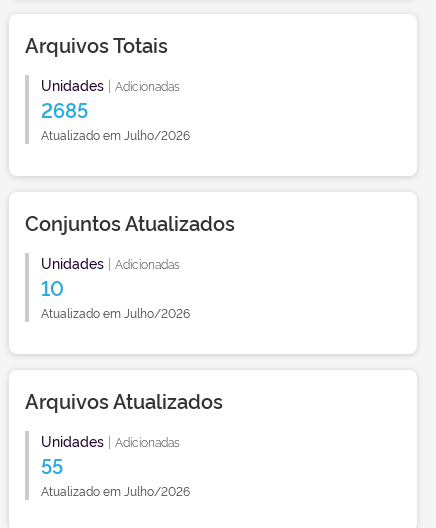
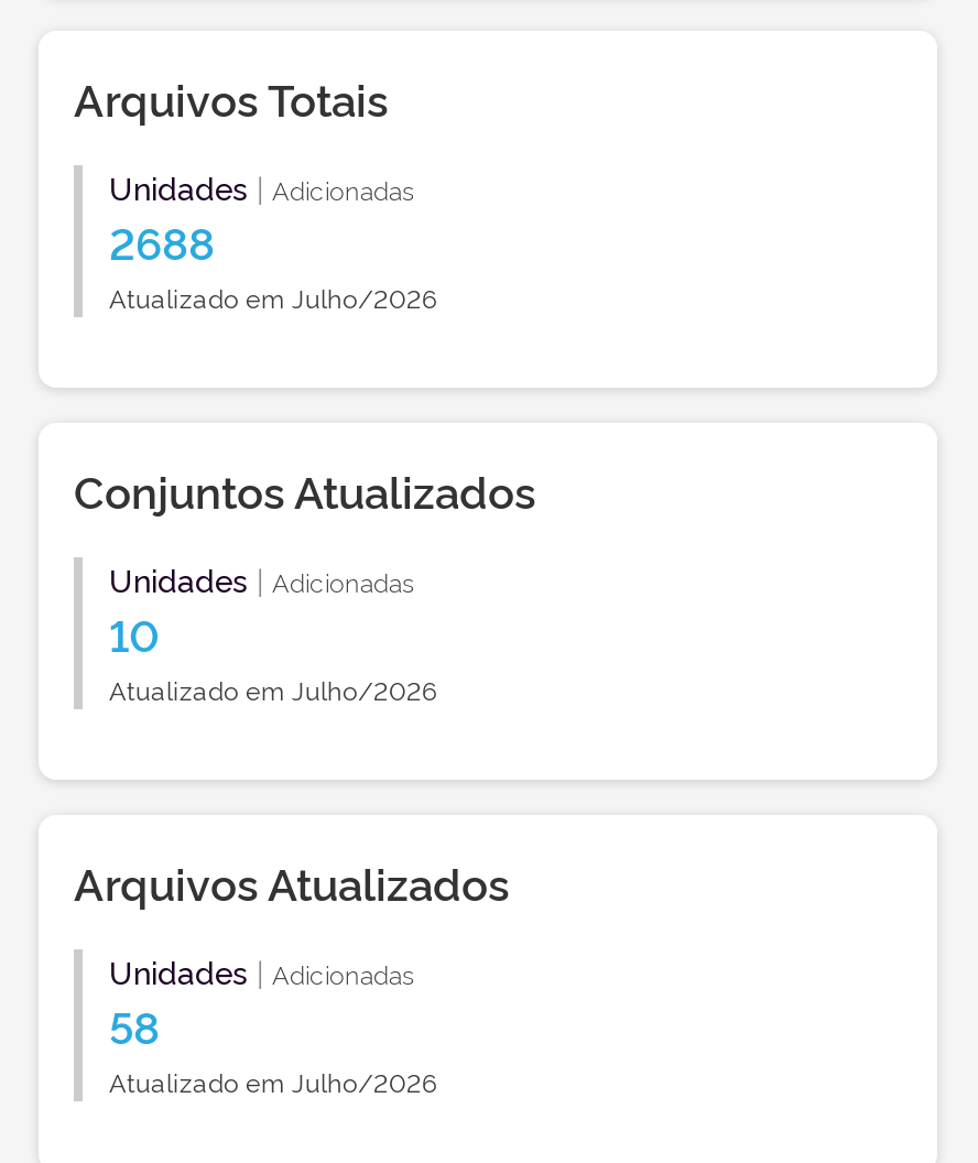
[41,94,88,122] 2685 -> [109,208,215,270] 2688
[41,450,63,478] 55 -> [109,992,160,1054] 58

